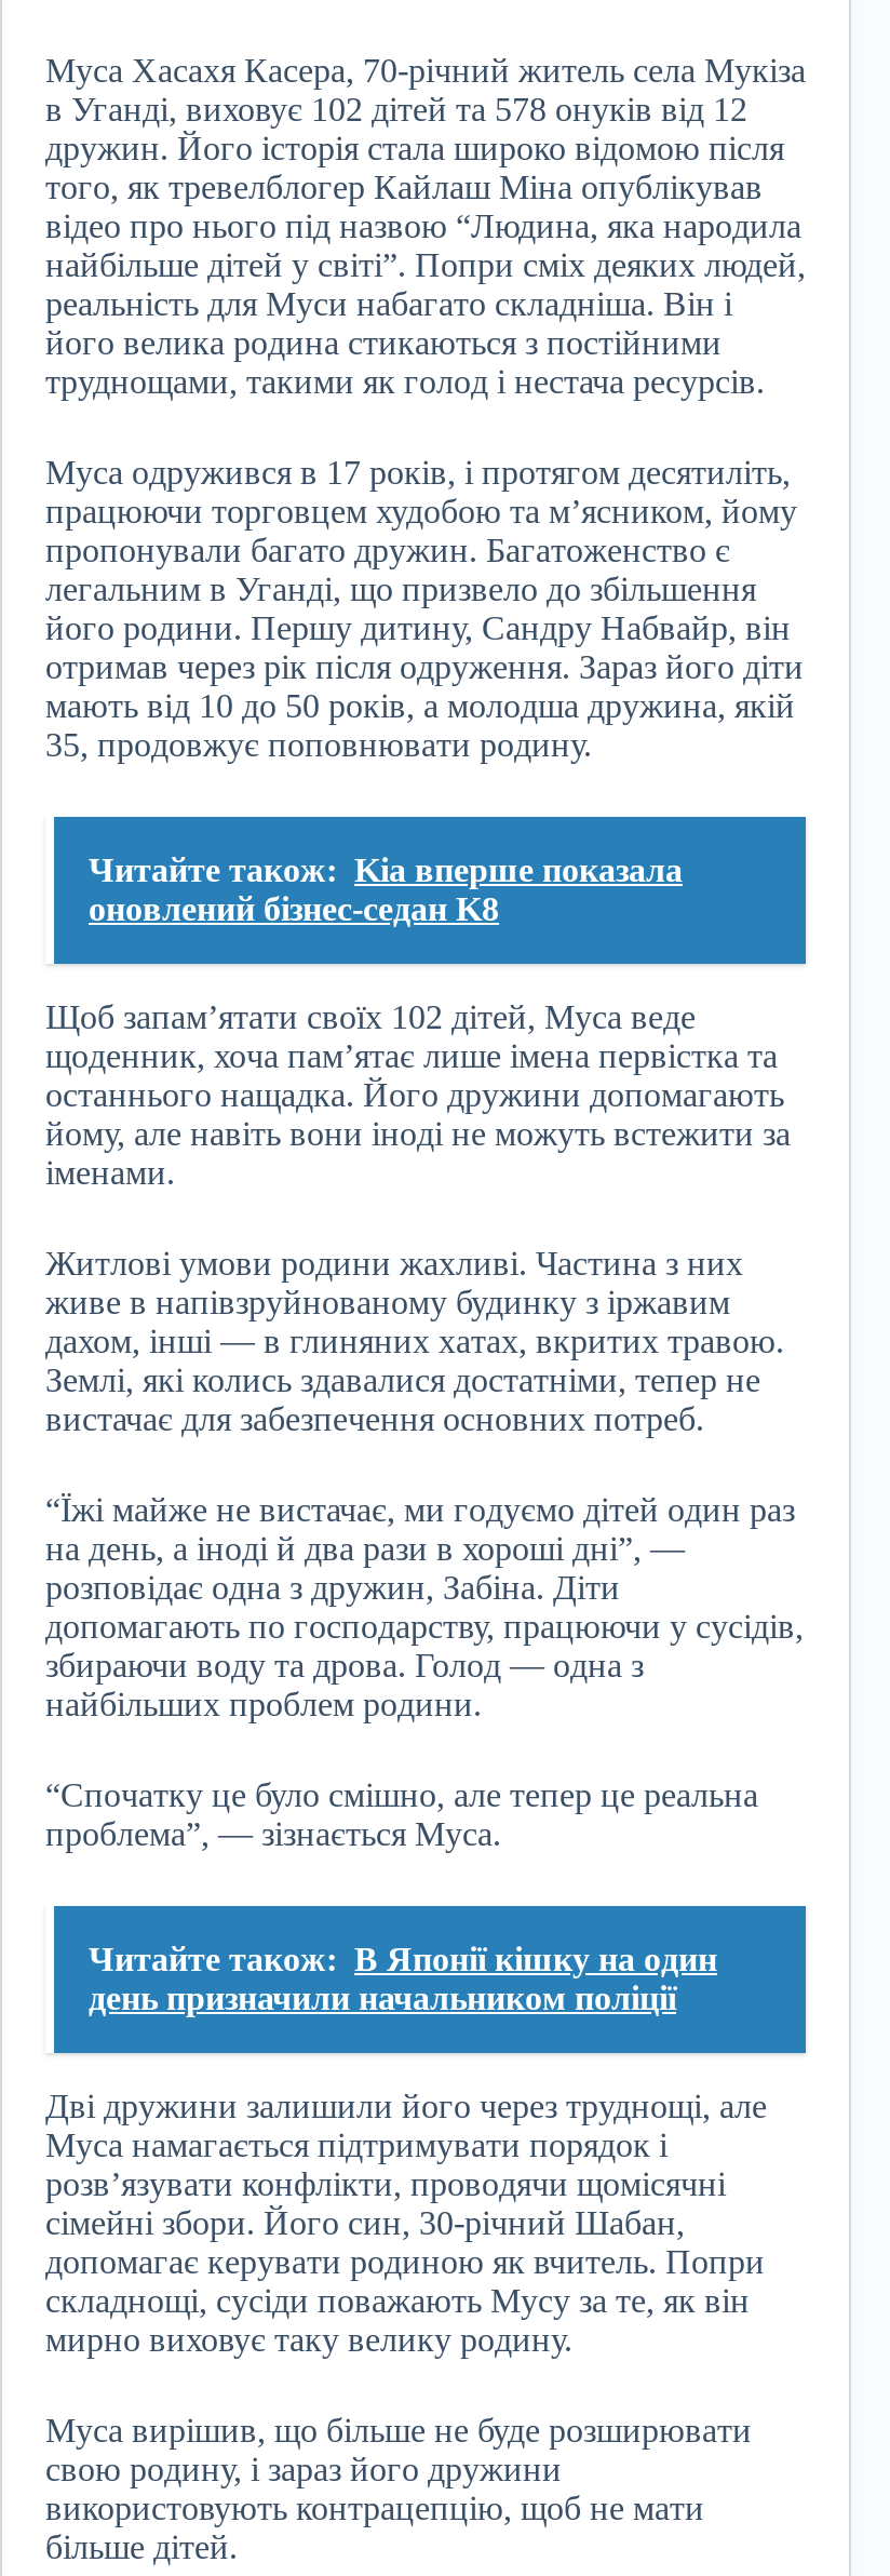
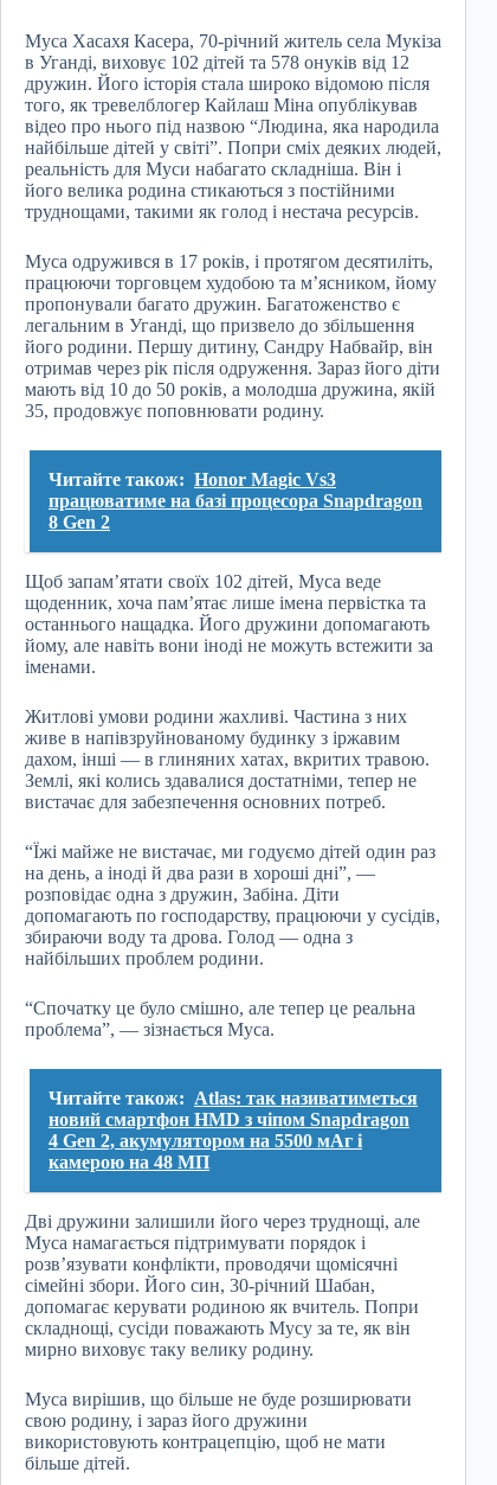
[89,852,683,928] Читайте також: Kia вперше показала | оновлений бізнес-седан K8 -> [49,470,422,532] Читайте також: Honor Magic Vs3 | працюватиме на базі процесора Snapdragon | 8 Gen 2
[89,1941,717,2017] Читайте також: В Японії кішку на один | день призначили начальником поліції -> [49,1088,418,1172] Читайте також: Atlas: так називатиметься | новий смартфон HMD з чіпом Snapdragon | 4 Gen 2, акумулятором на 5500 мАг і | камерою на 48 МП

